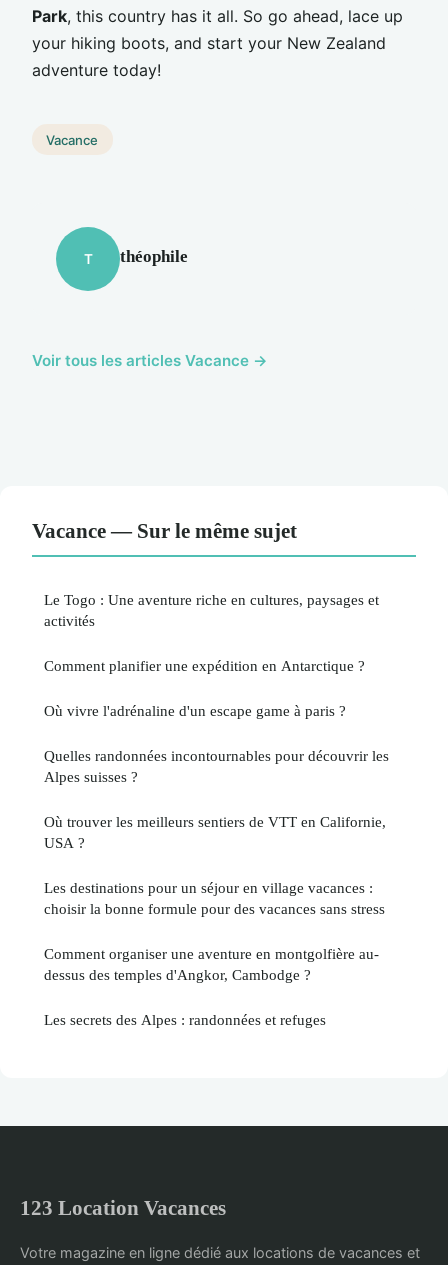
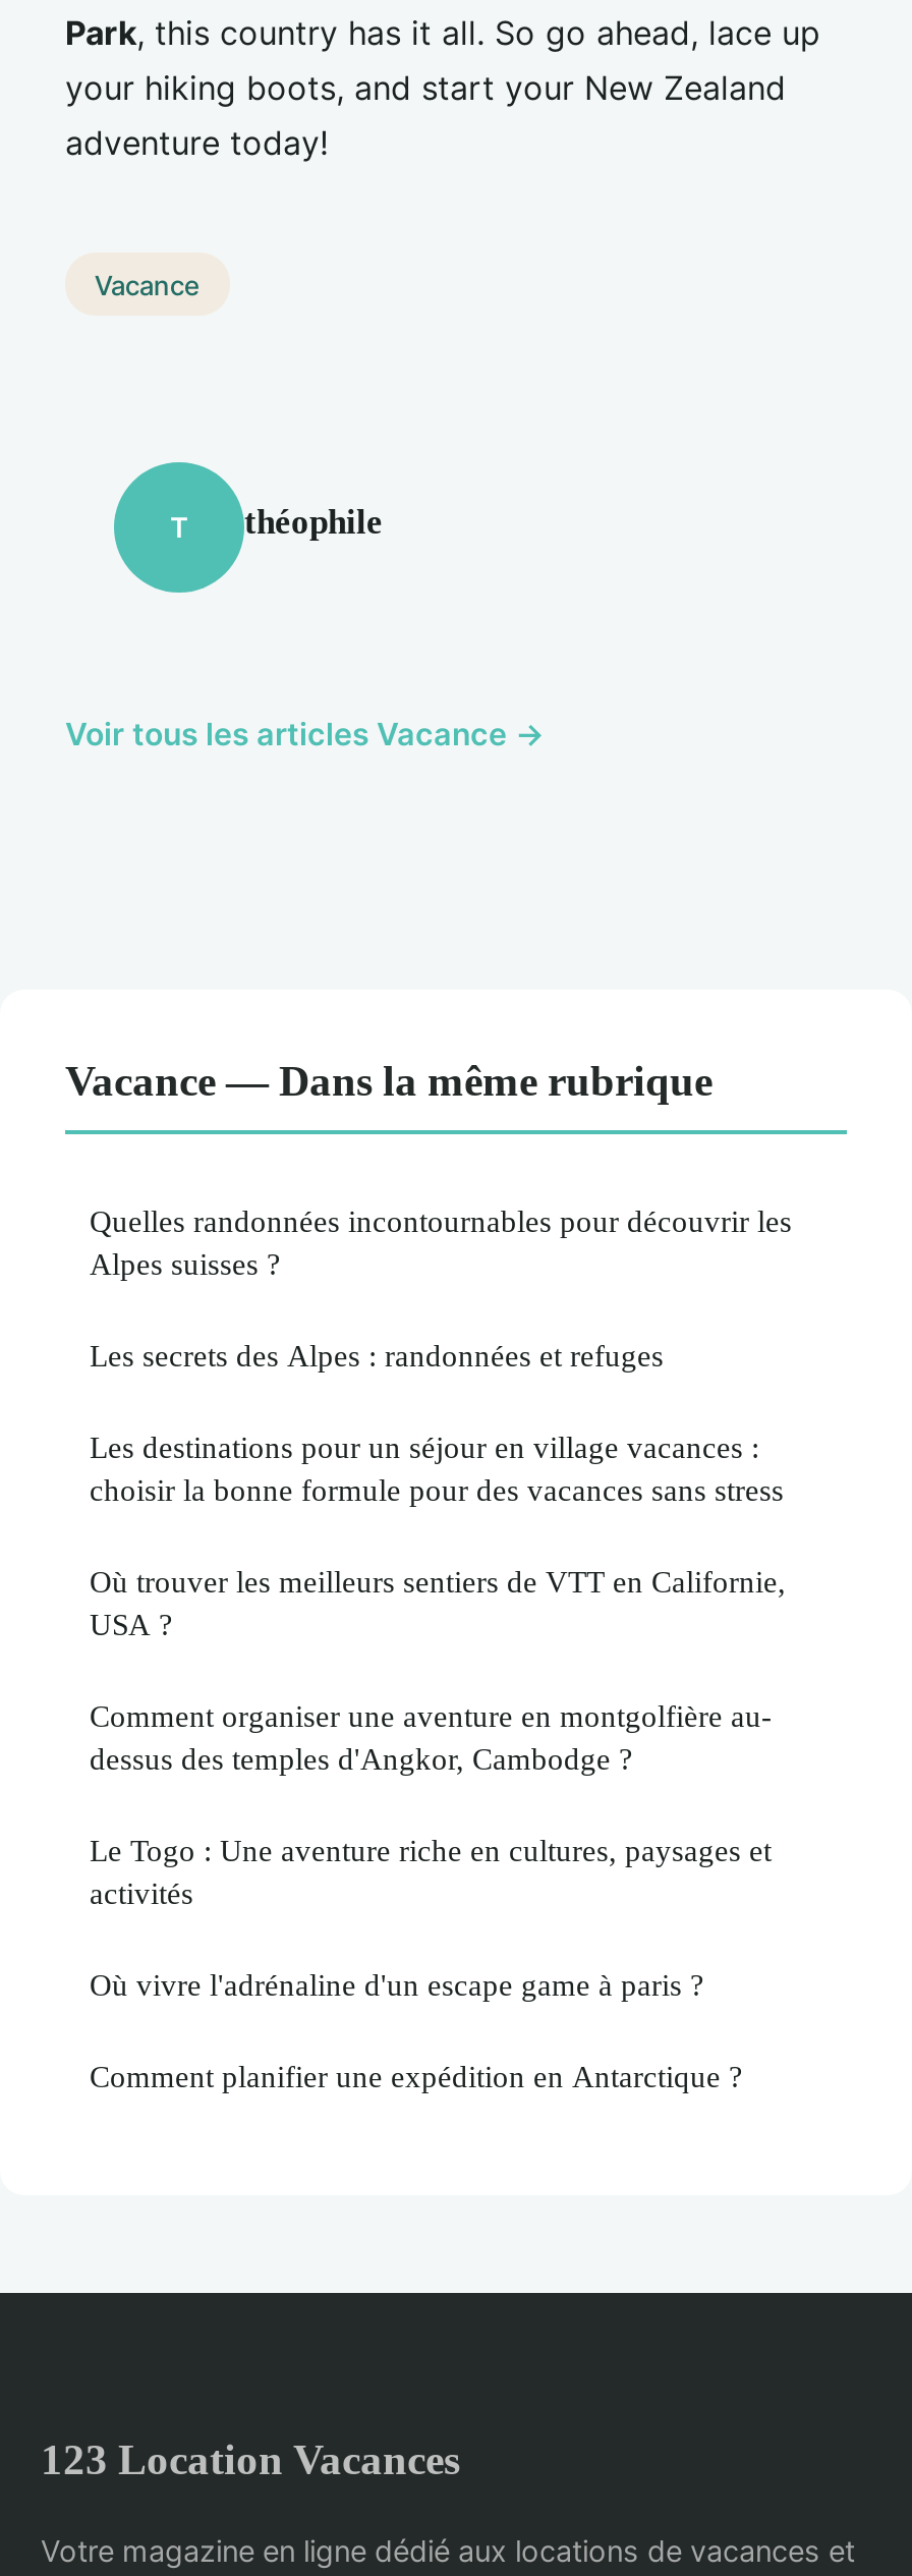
[32,519,297,542] Vacance — Sur le même sujet -> [65,1058,712,1105] Vacance — Dans la même rubrique
moved [44,591,379,629] -> [90,1834,772,1911]: Le Togo : Une aventure riche en cultures, paysages et | activités
moved [44,657,365,674] -> [90,2060,743,2094]: Comment planifier une expédition en Antarctique ?
moved [44,702,346,719] -> [90,1968,704,2003]: Où vivre l'adrénaline d'un escape game à paris ?
moved [44,747,389,1028] -> [90,1204,792,1777]: Quelles randonnées incontournables pour découvrir les | Alpes suisses ? | Où trouver les meilleurs sentiers de VTT en Californie, | ... | dessus des temples d'Angkor, Cambodge ? | Les secrets des Alpes : randonnées et refuges

